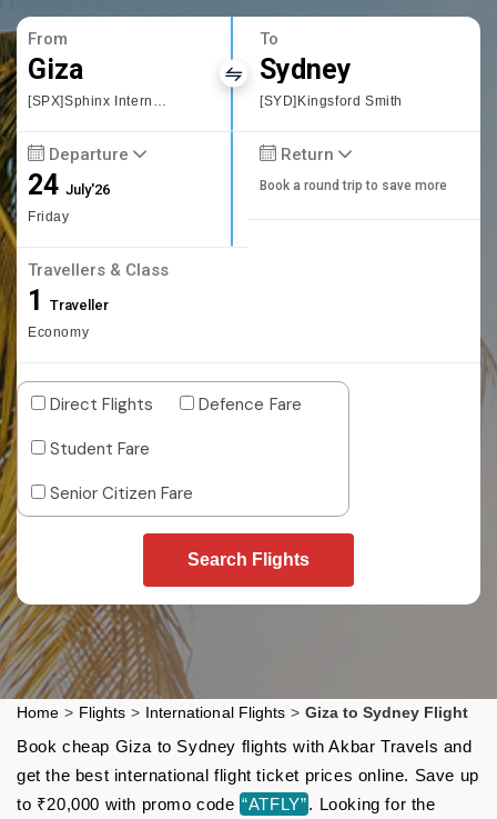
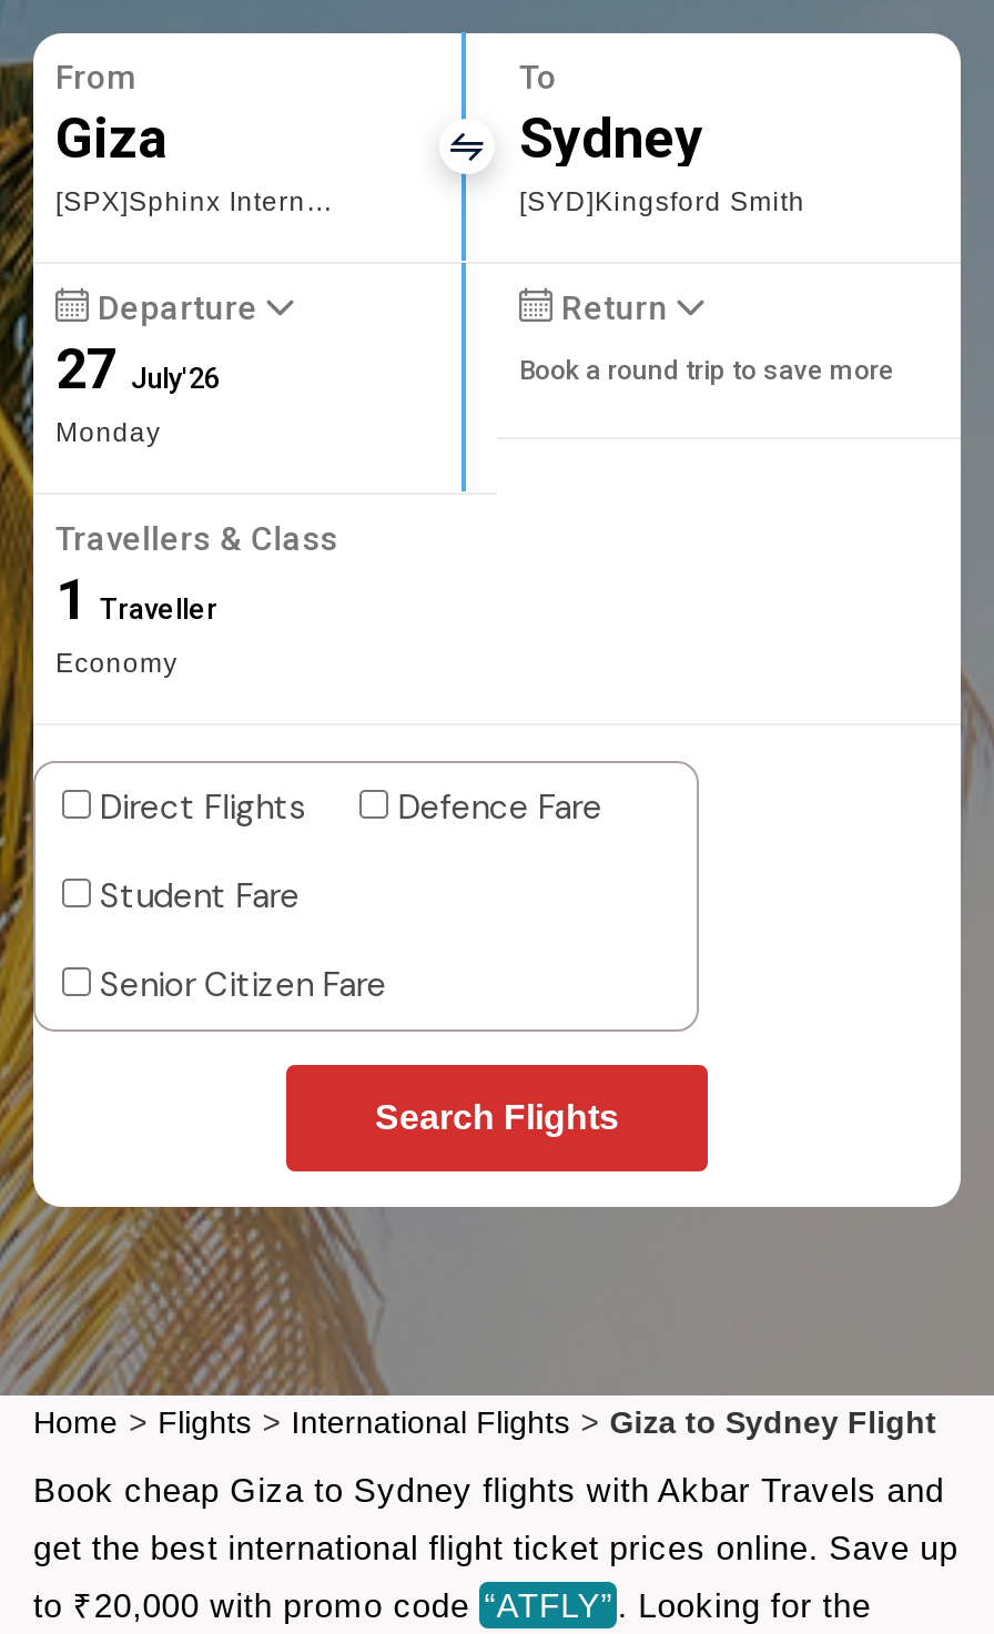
[28,169,110,224] 24 July'26 | Friday -> [55,337,220,448] 27 July'26 | Monday

